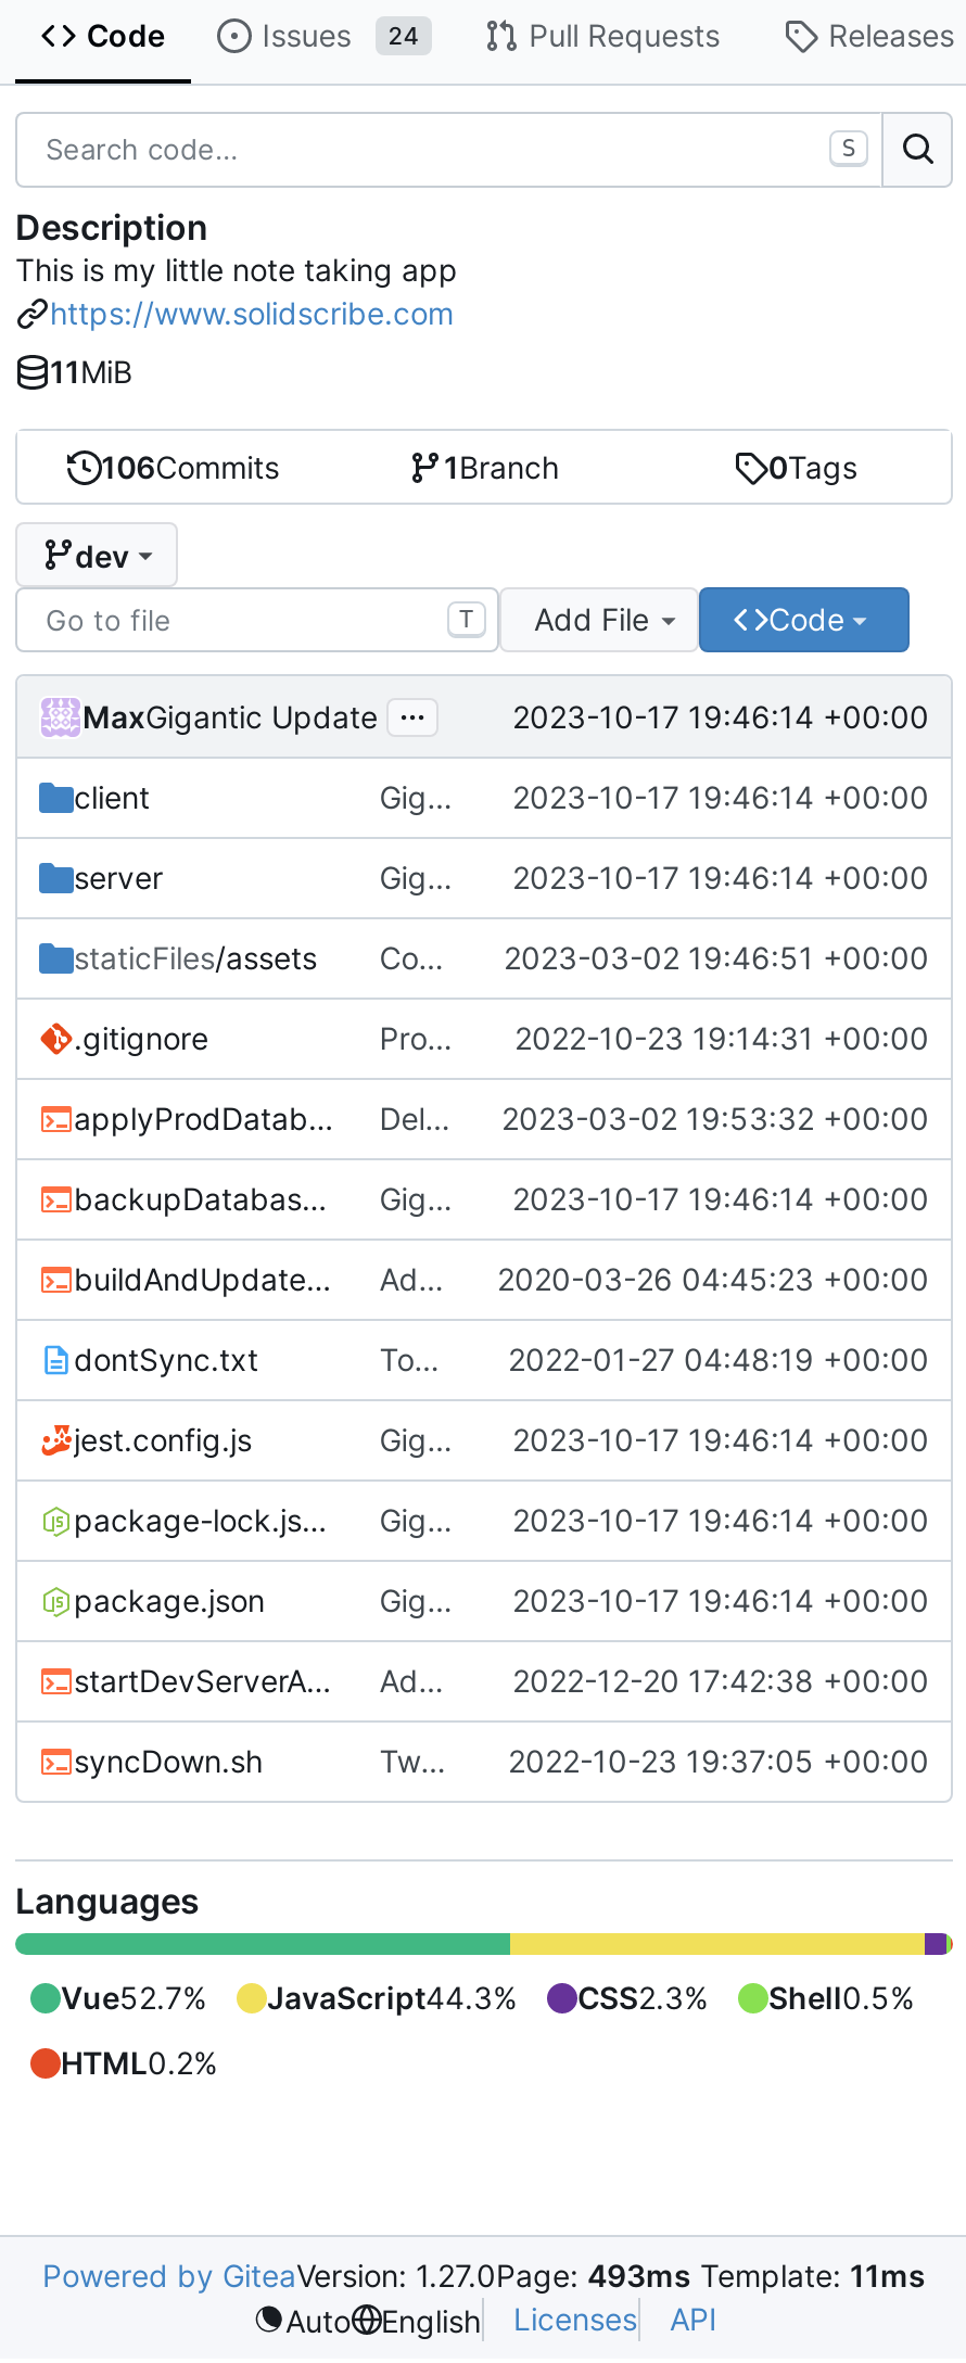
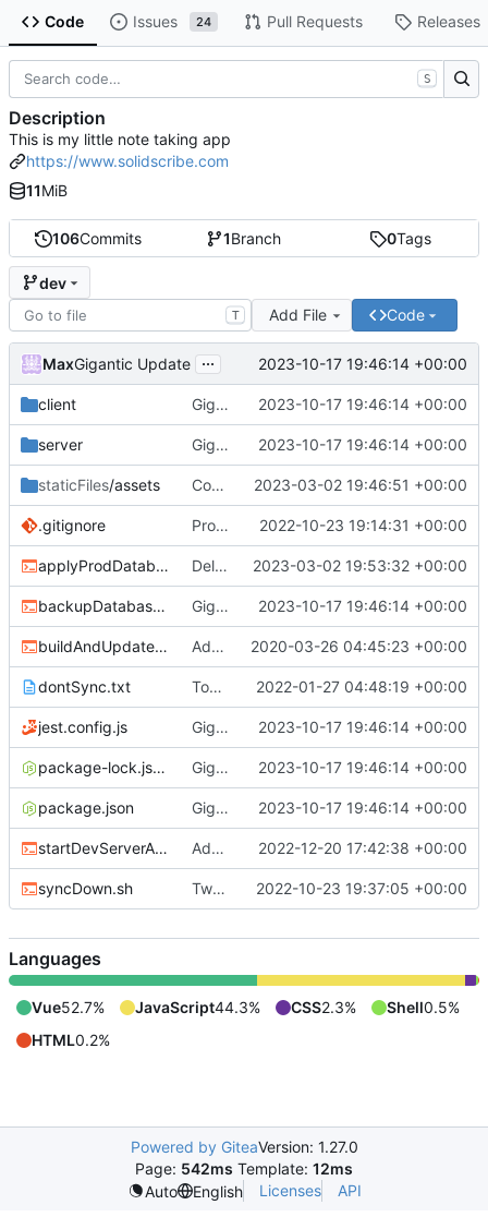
[42,2257,926,2294] Powered by GiteaVersion: 1.27.0Page: 493ms Template: 11ms -> [130,1138,358,1178] Powered by GiteaVersion: 1.27.0 | Page: 542ms Template: 12ms

